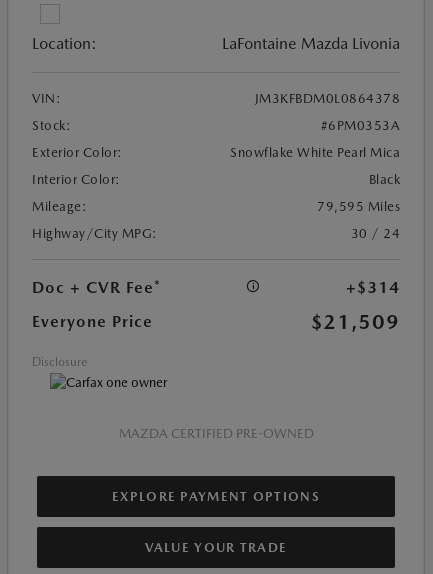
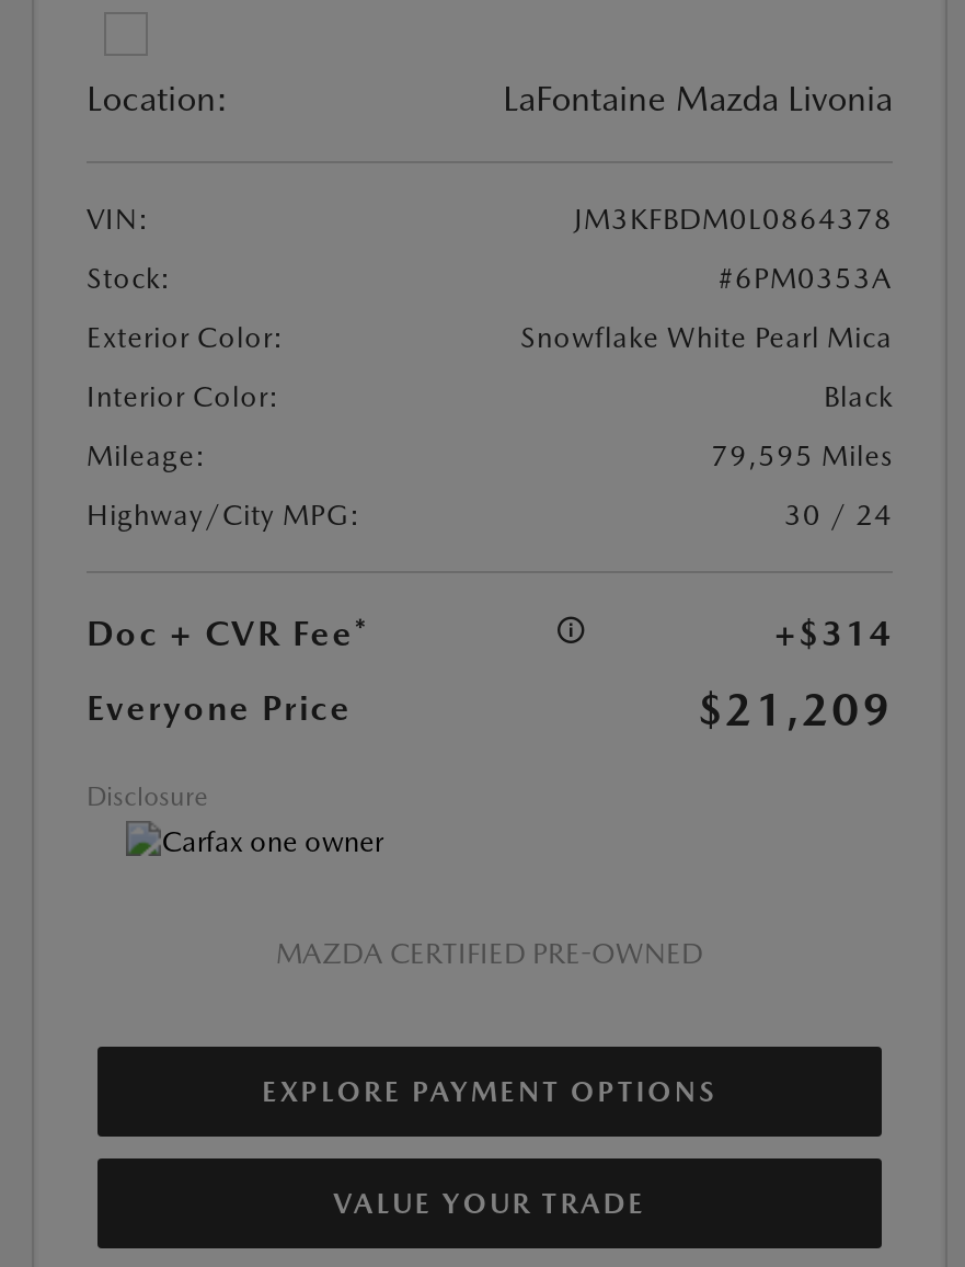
[311,310,400,334] $21,509 -> [698,683,893,736] $21,209

